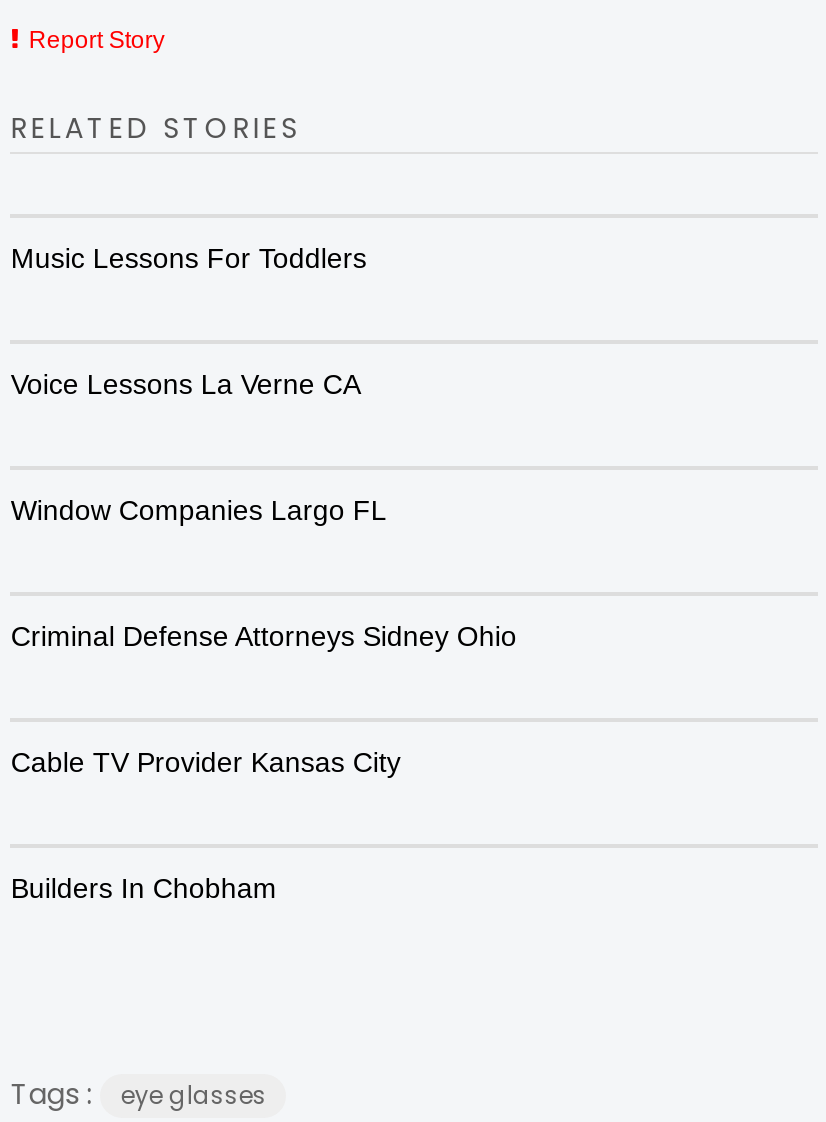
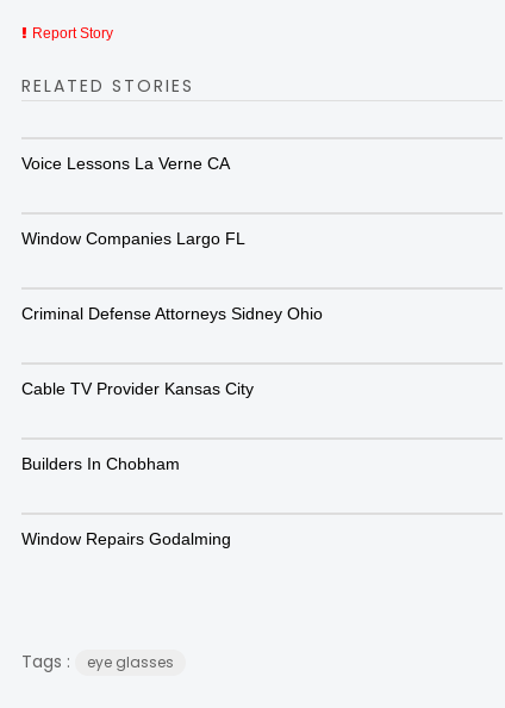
[11,242,367,274] Music Lessons For Toddlers -> none
moved [11,368,517,904] -> [22,154,323,473]: Voice Lessons La Verne CA | Window Companies Largo FL | Criminal Defense Attorneys Sidney Ohio | Cable TV Provider Kansas City | Builders In Chobham
none -> [22,529,232,548] Window Repairs Godalming

